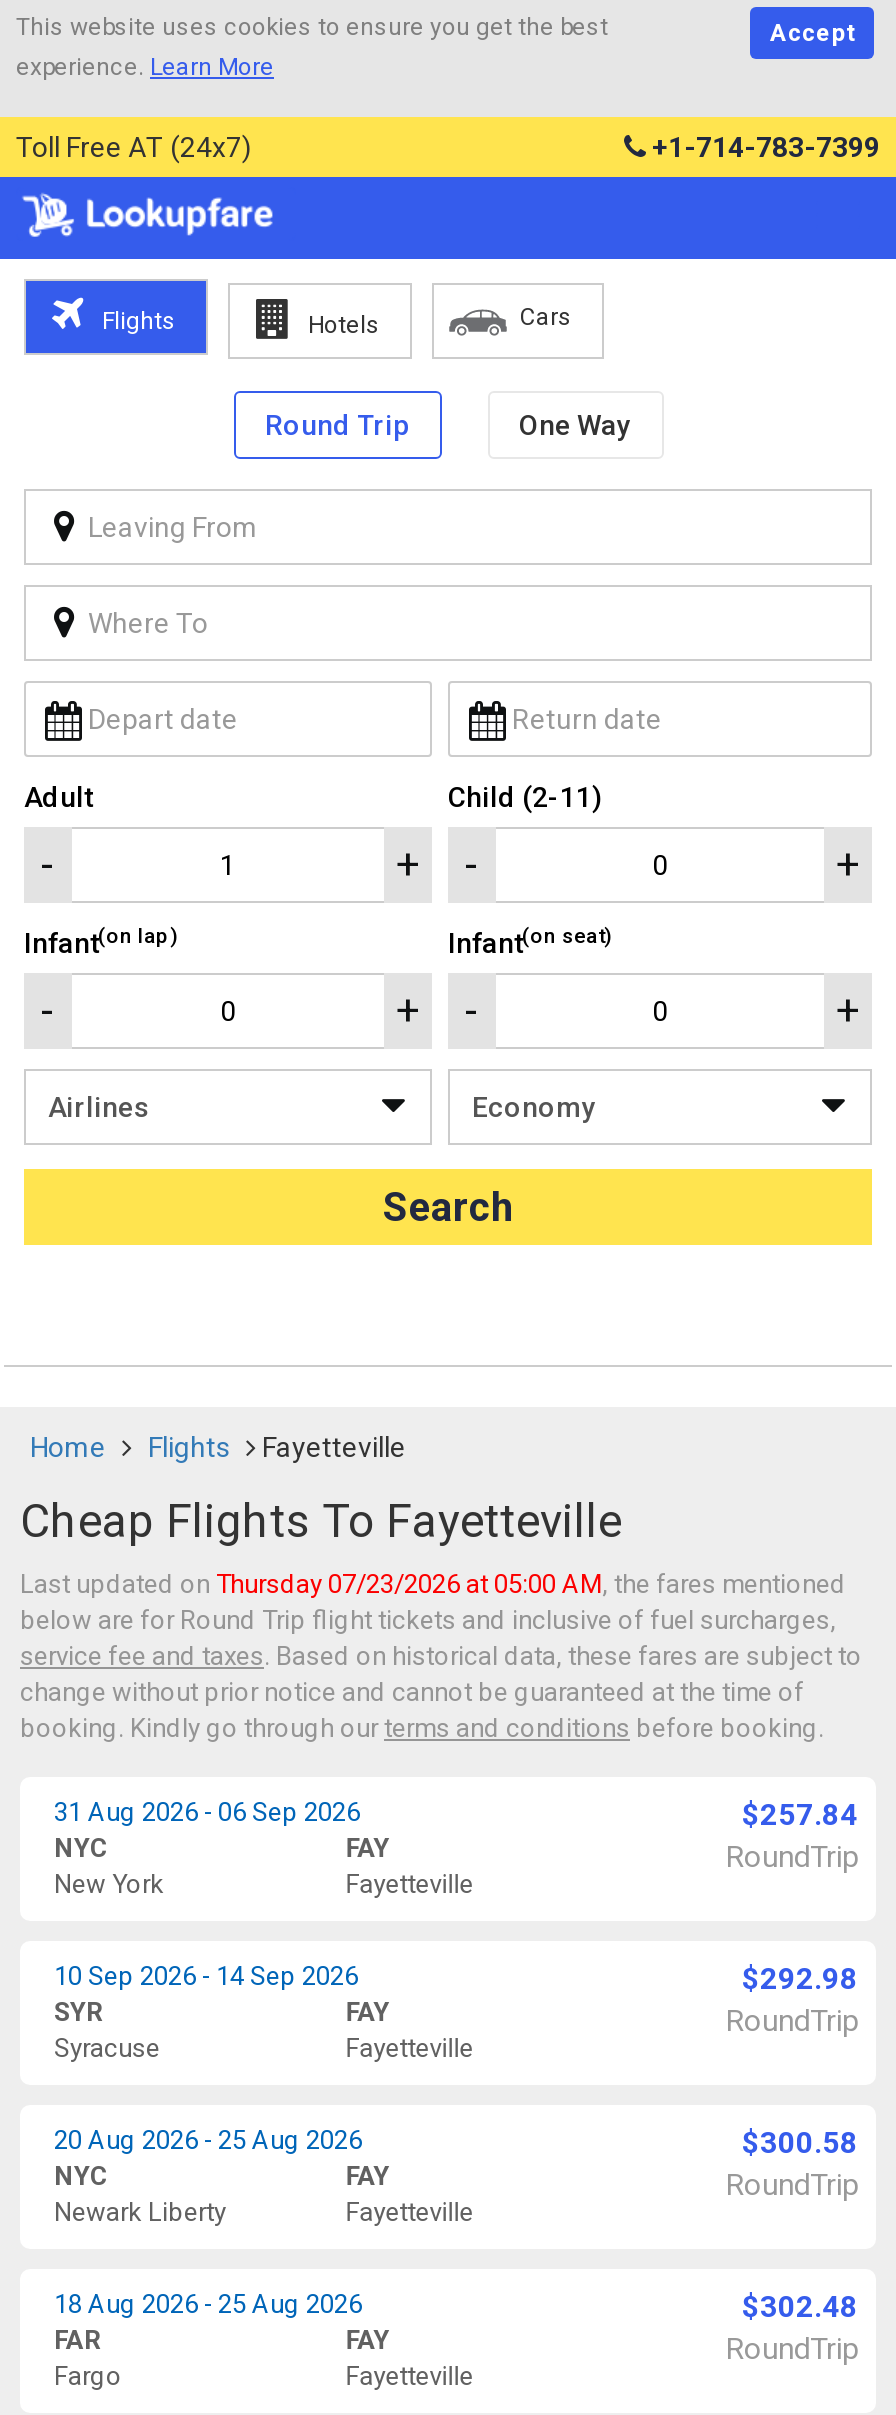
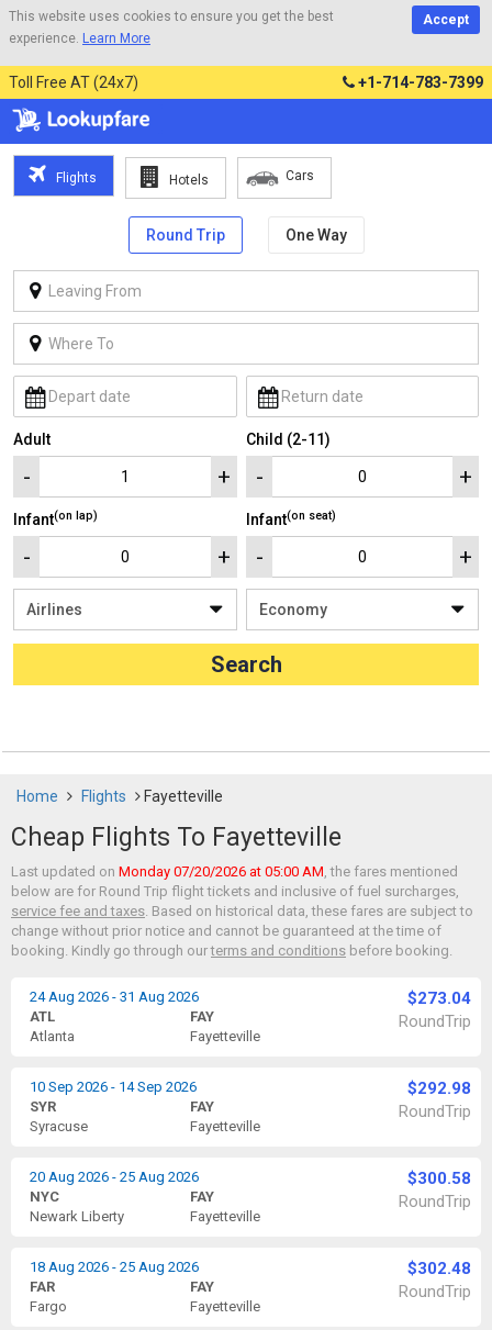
[20,1569,846,1599] Last updated on Thursday 07/23/2026 at 05:00 AM, the fares mentioned -> [11,863,458,880] Last updated on Monday 07/20/2026 at 05:00 AM, the fares mentioned
[54,1797,360,1899] 31 Aug 2026 - 06 Sep 2026 | NYC | New York -> [30,988,199,1044] 24 Aug 2026 - 31 Aug 2026 | ATL | Atlanta
[742,1797,858,1833] $257.84 -> [407,988,471,1008] $273.04

